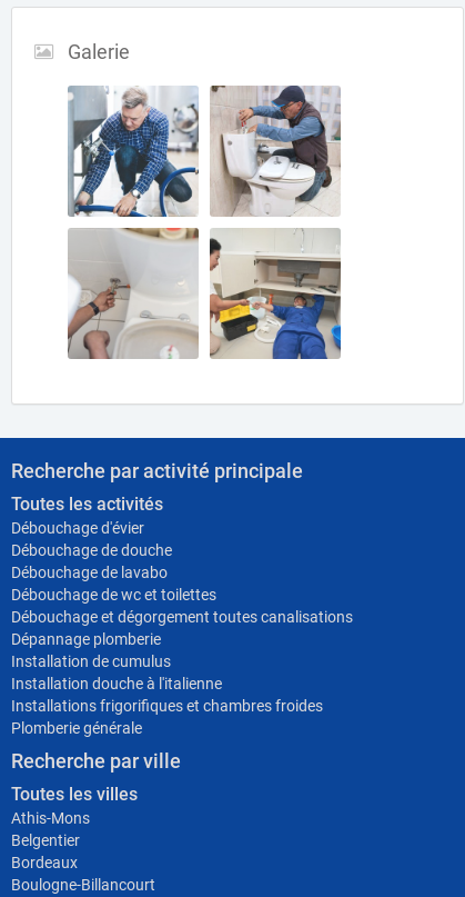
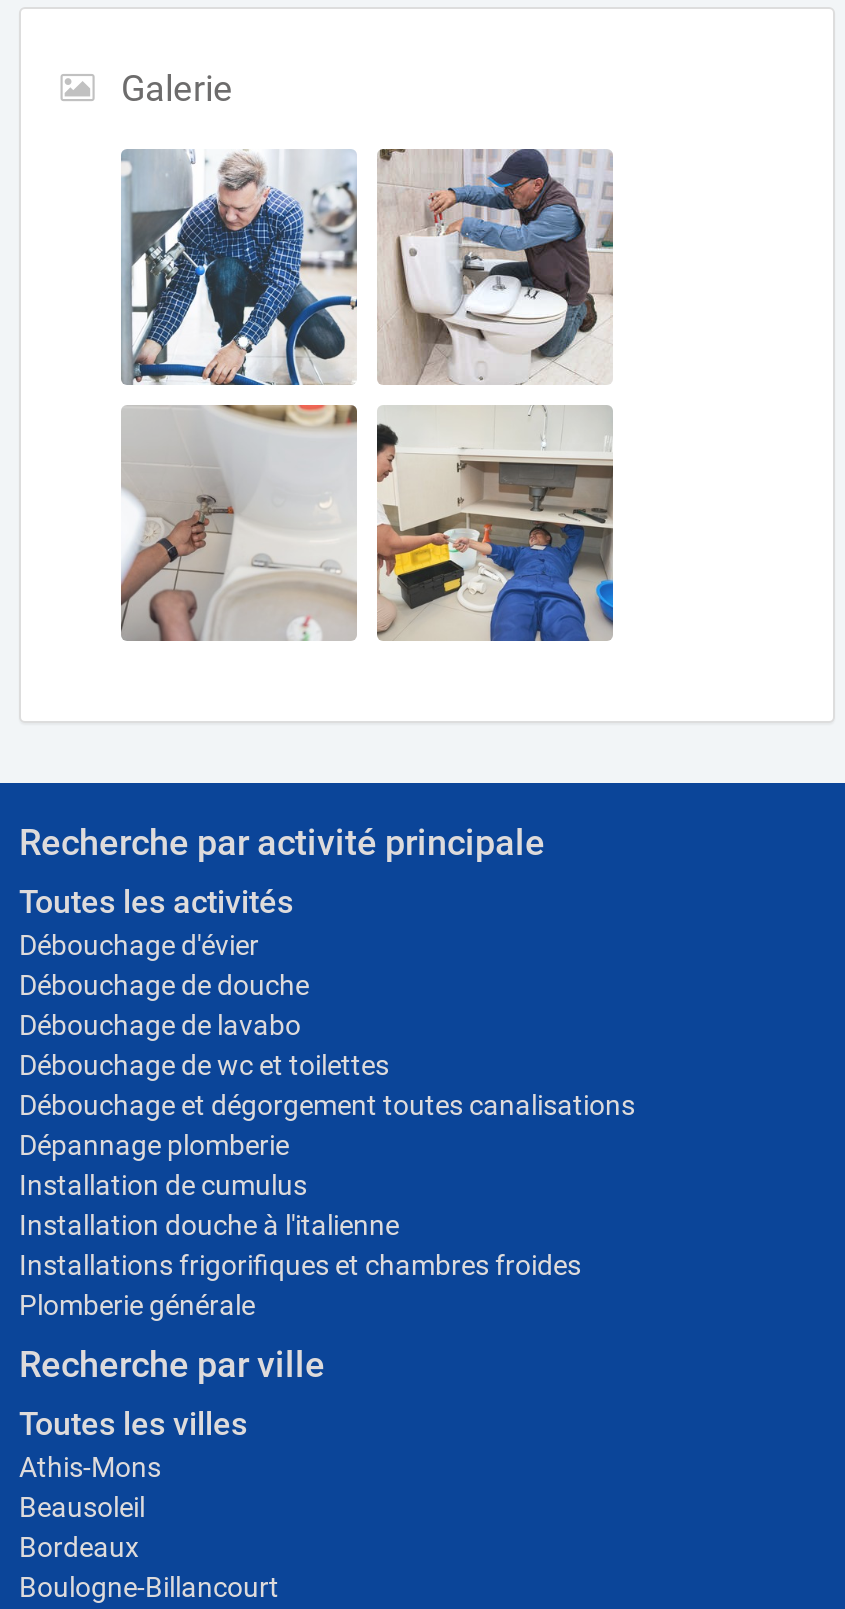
[11,831,80,849] Belgentier -> [19,1491,145,1523] Beausoleil

